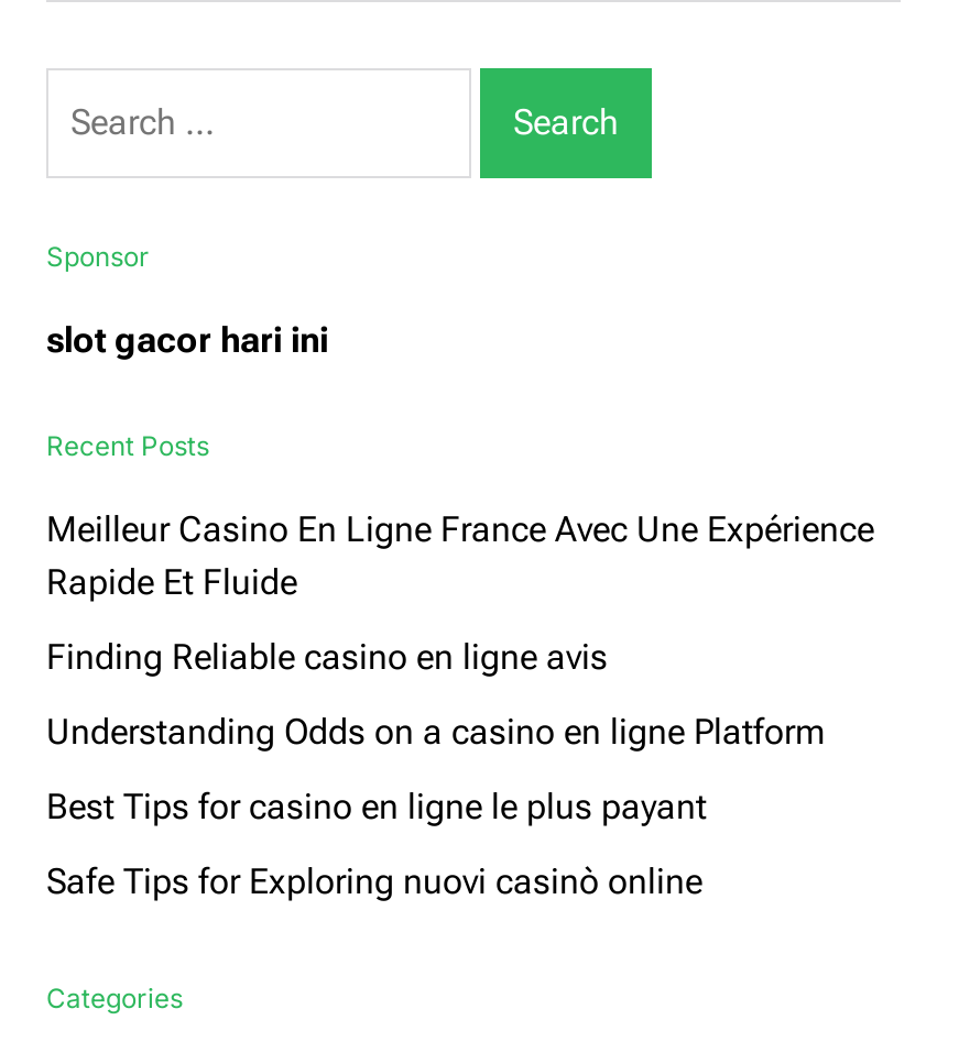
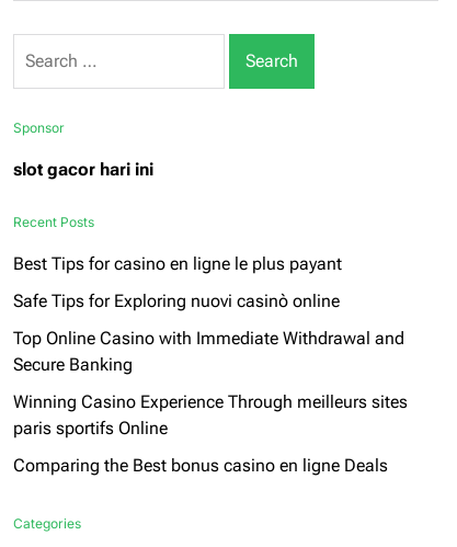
[46,509,874,754] Meilleur Casino En Ligne France Avec Une Expérience | Rapide Et Fluide | Finding Reliable casino en ligne avis | Understanding Odds on a casino en ligne Platform -> none
moved [46,787,707,903] -> [13,254,342,312]: Best Tips for casino en ligne le plus payant | Safe Tips for Exploring nuovi casinò online
none -> [13,328,408,476] Top Online Casino with Immediate Withdrawal and | Secure Banking | Winning Casino Experience Through meilleurs sites | paris sportifs Online | Comparing the Best bonus casino en ligne Deals

